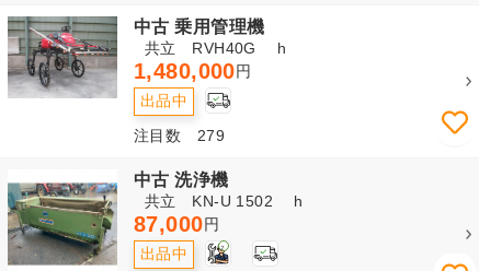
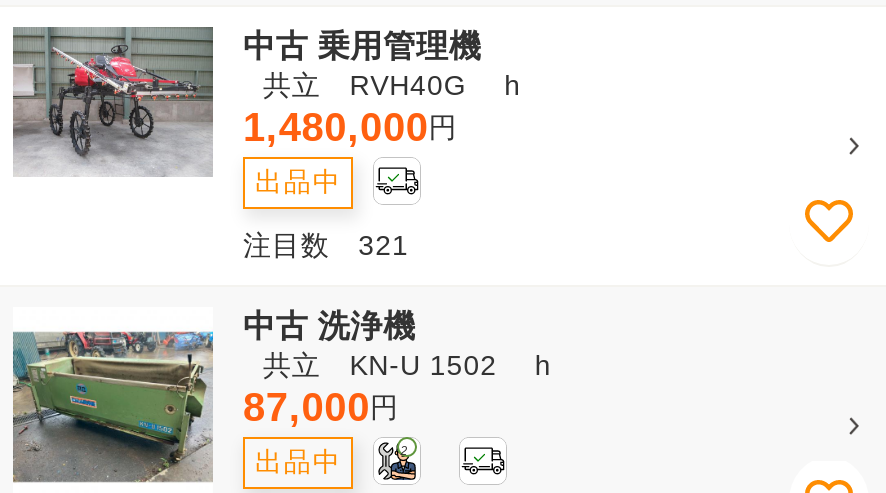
[134,127,225,144] 注目数 279 -> [243,229,409,261] 注目数 321

